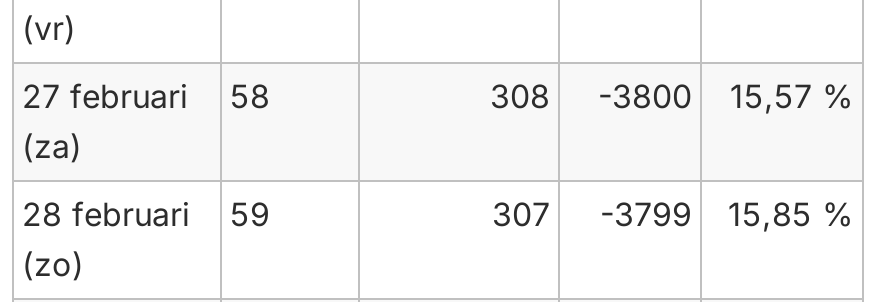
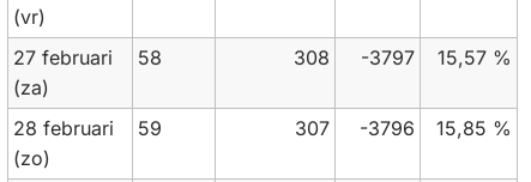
[490,76,854,116] 308 -3800 15,57 % -> [294,45,512,69] 308 -3797 15,57 %
[492,194,854,234] 307 -3799 15,85 % -> [295,116,512,140] 307 -3796 15,85 %

